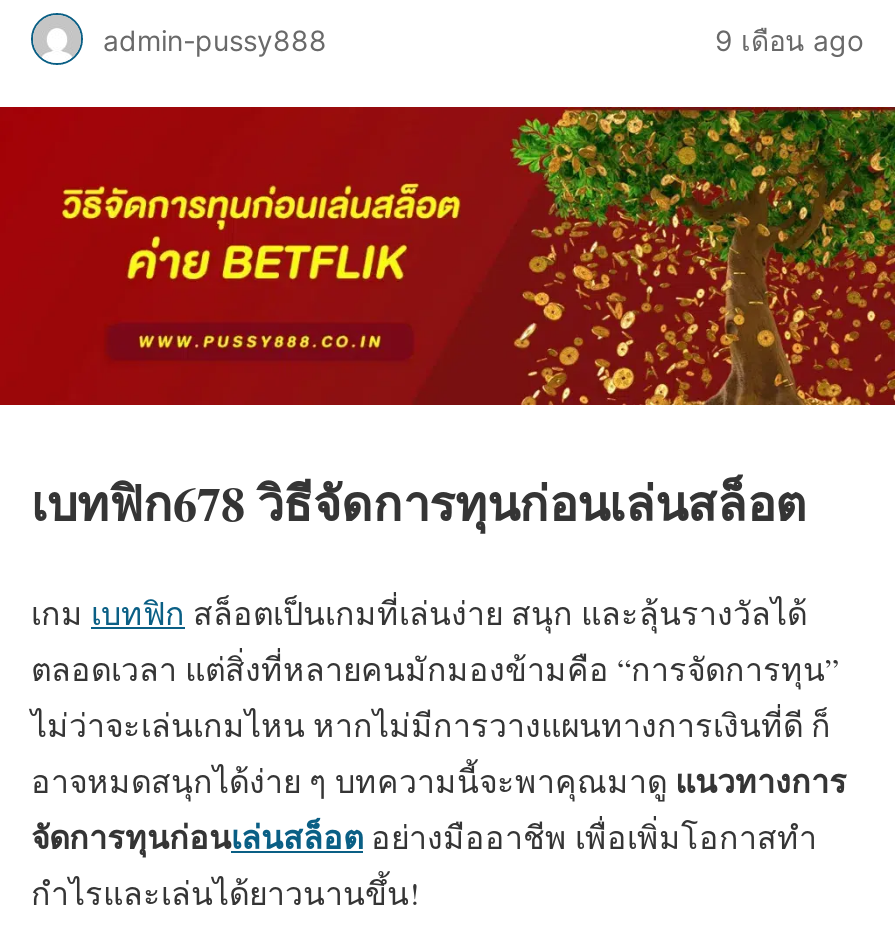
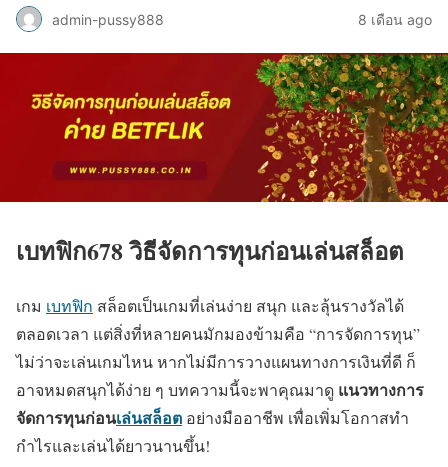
[715,22,863,56] 9 เดือน ago -> [358,10,432,27] 8 เดือน ago

